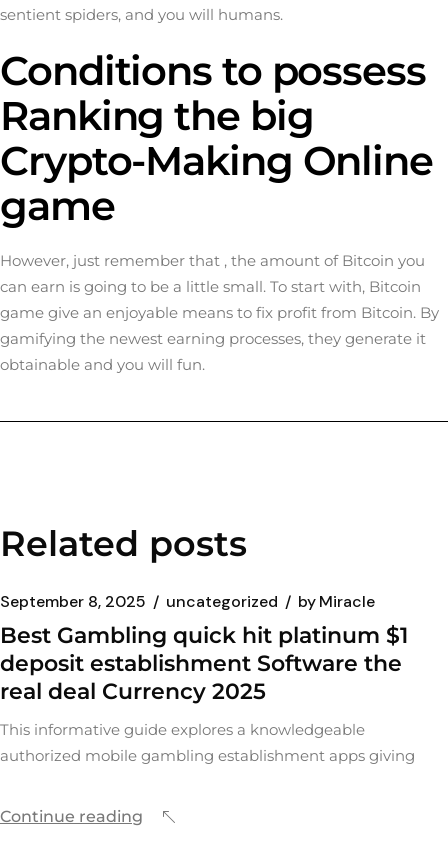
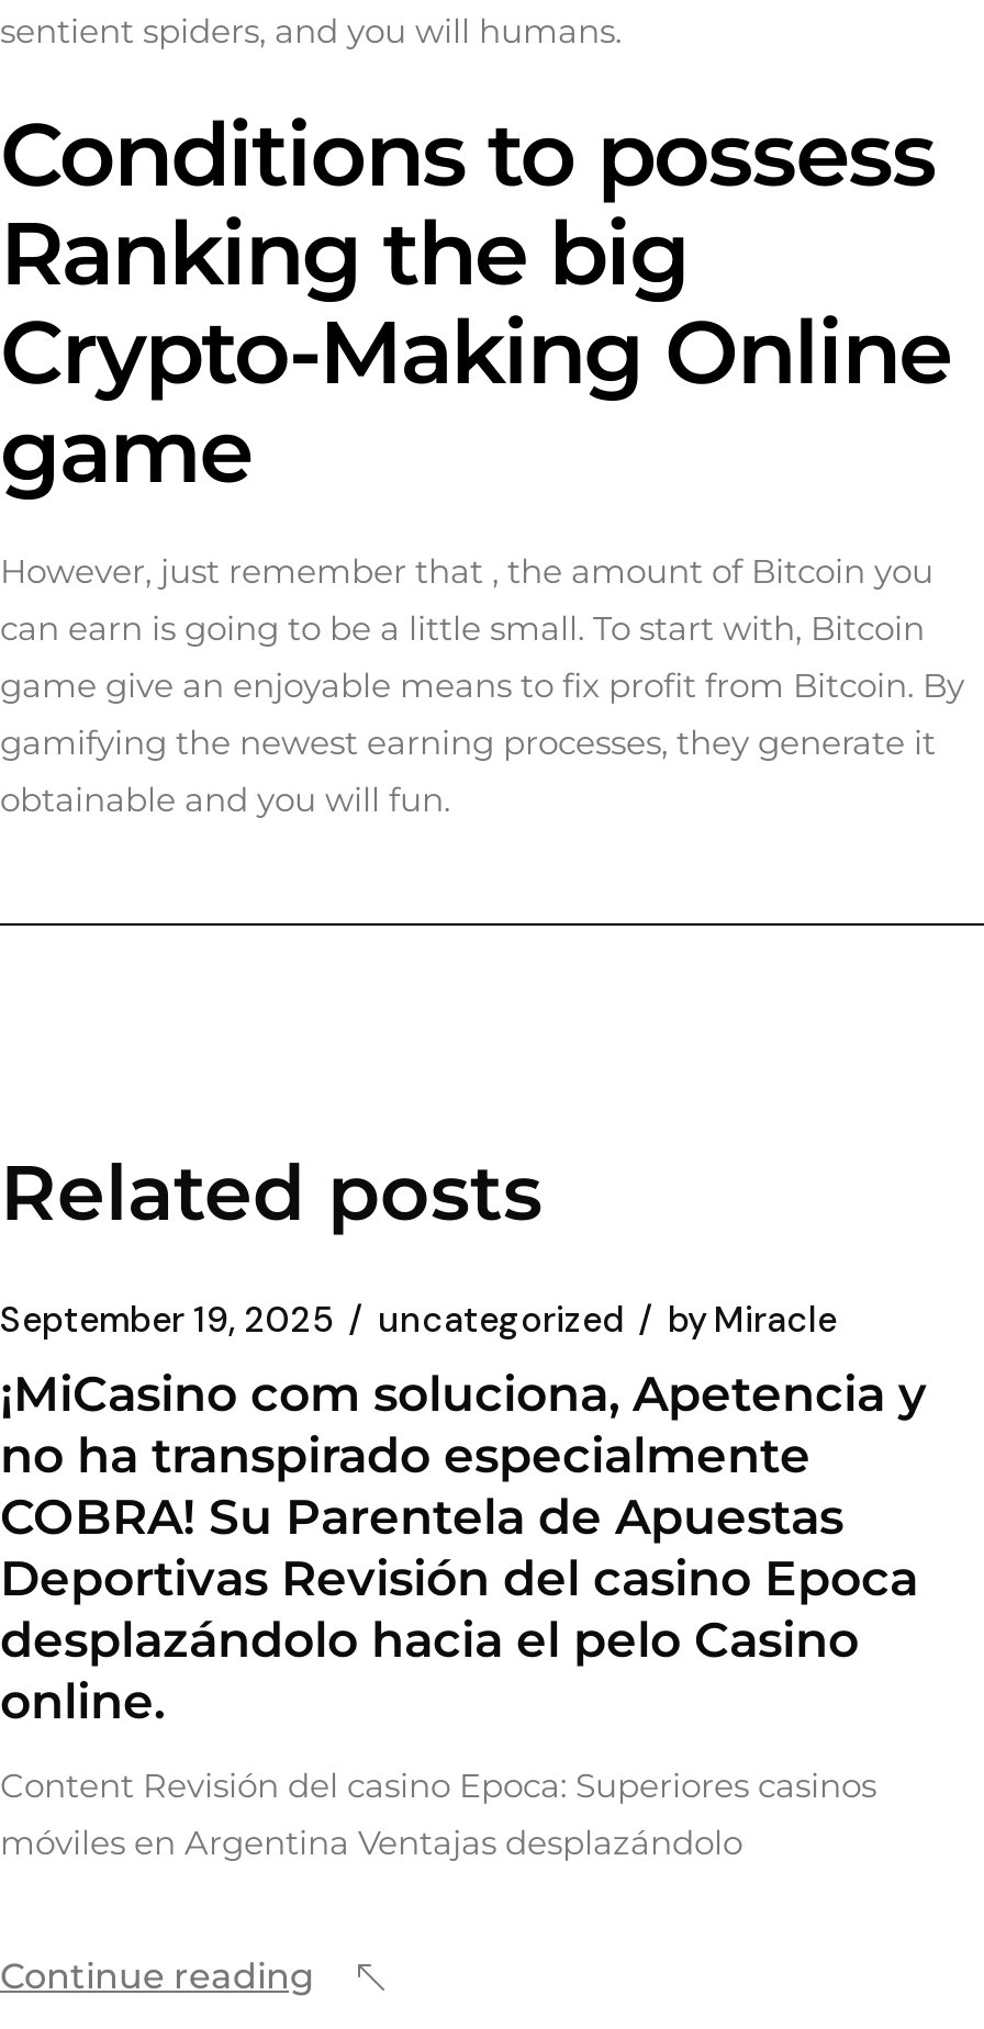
[0,591,375,612] September 8, 2025 uncategorized by Miracle -> [0,1298,837,1344] September 19, 2025 uncategorized by Miracle
[0,622,408,705] Best Gambling quick hit platinum $1 | deposit establishment Software the | real deal Currency 2025 -> [0,1366,927,1732] ¡MiCasino com soluciona, Apetencia y | no ha transpirado especialmente | COBRA! Su Parentela de Apuestas | Deportivas Revisión del casino Epoca | desplazándolo hacia el pelo Casino | online.
[0,720,415,765] This informative guide explores a knowledgeable | authorized mobile gambling establishment apps giving -> [0,1765,876,1864] Content Revisión del casino Epoca: Superiores casinos | móviles en Argentina Ventajas desplazándolo

